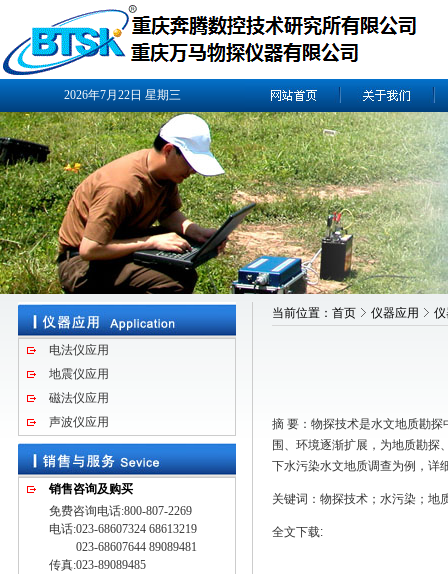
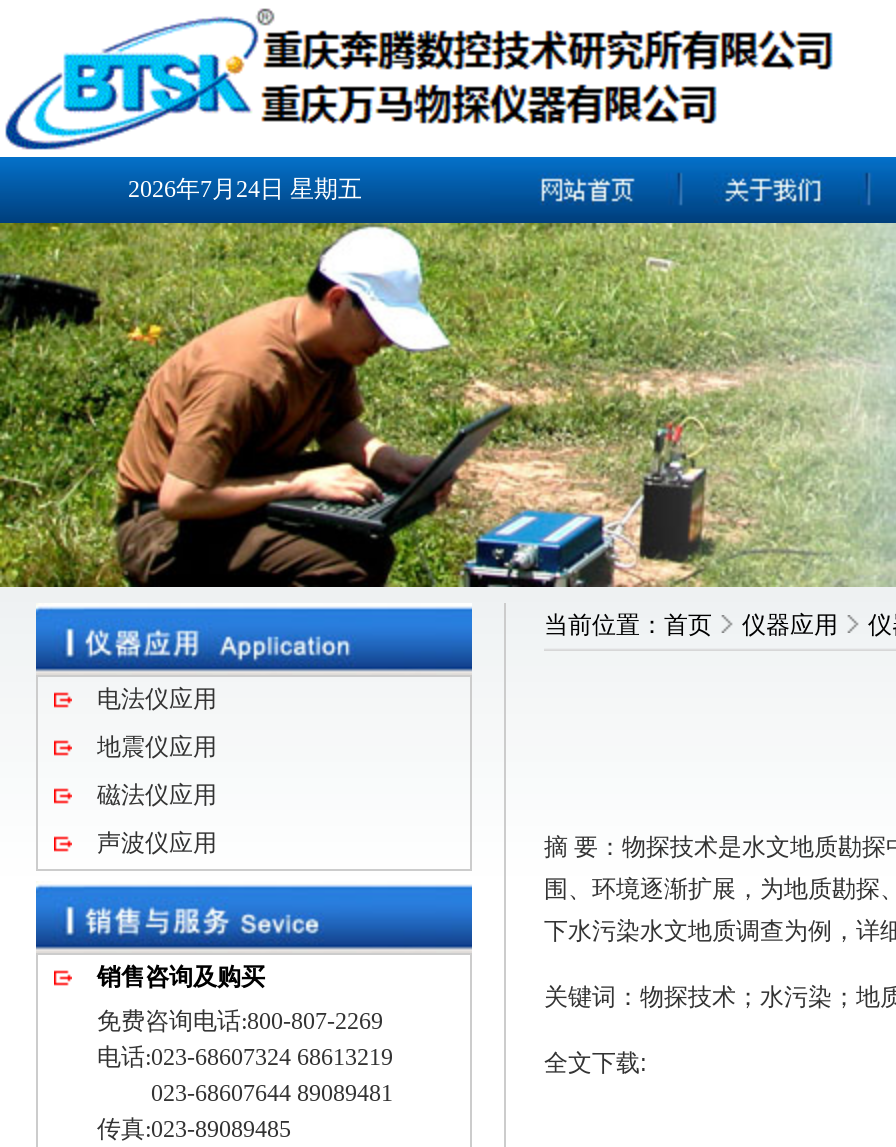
[64,88,181,102] 2026年7月22日星期三 -> [128,175,362,203] 2026年7月24日星期五

